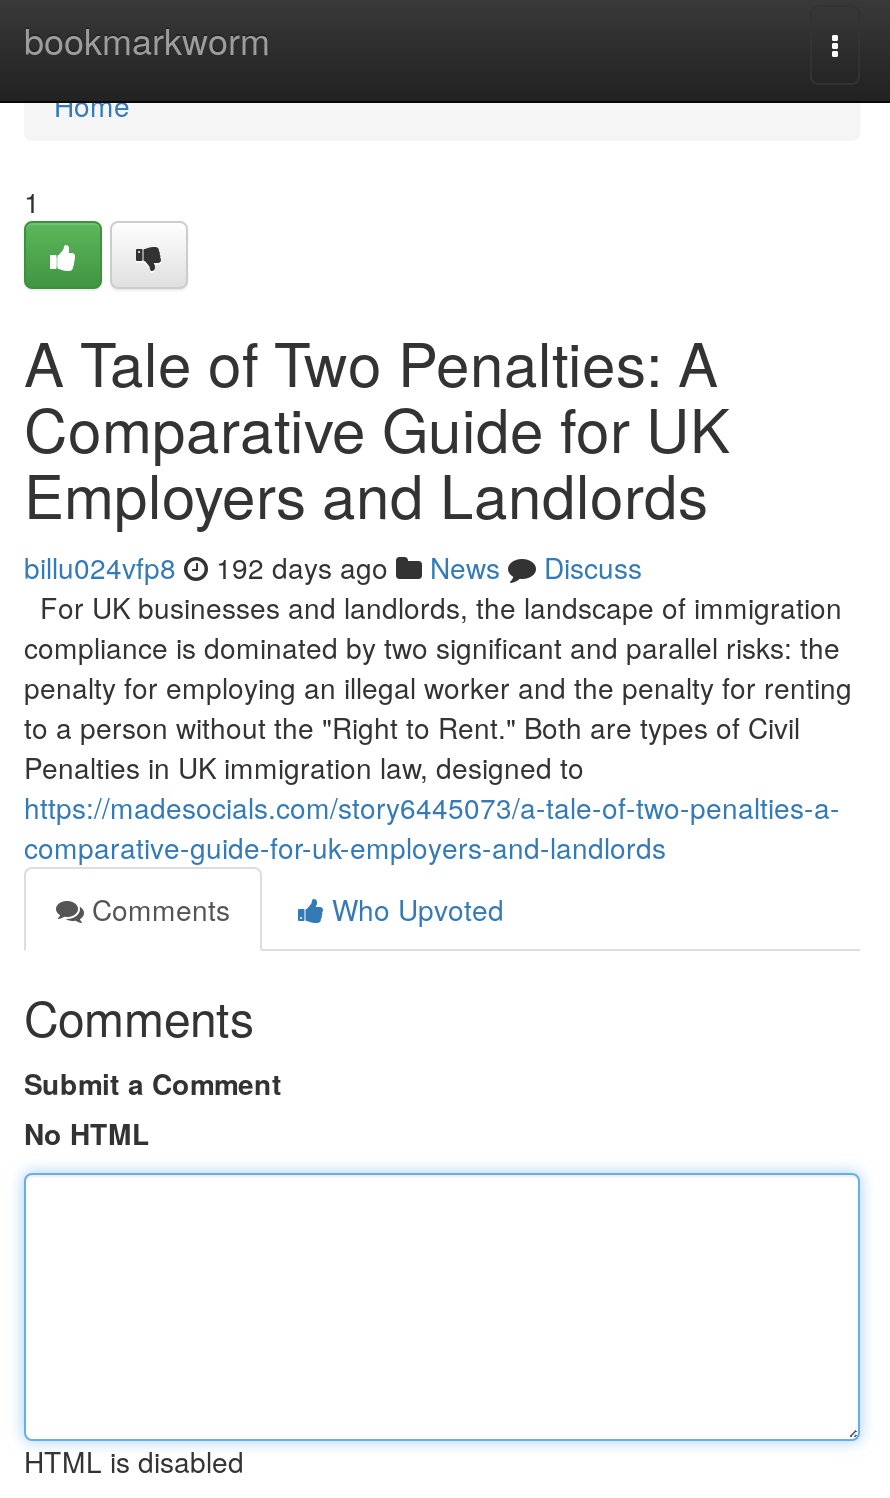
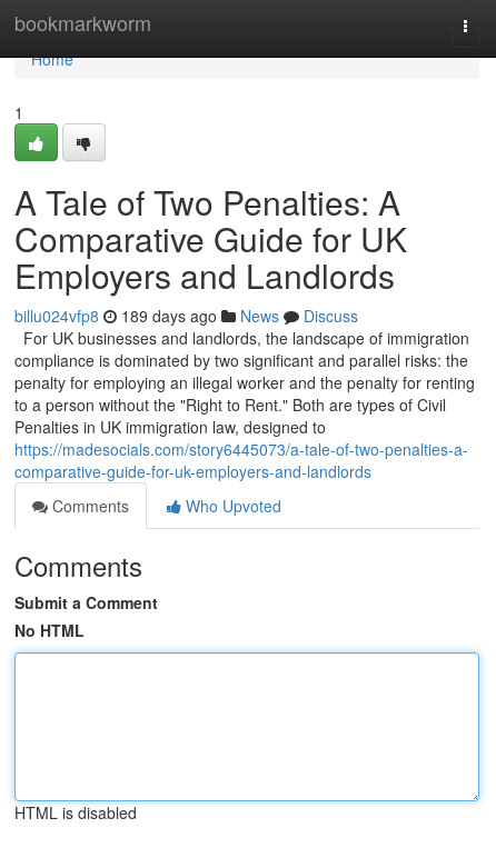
[24,547,642,587] billu024vfp8 192 days ago News Discuss -> [14,305,358,327] billu024vfp8 189 days ago News Discuss

